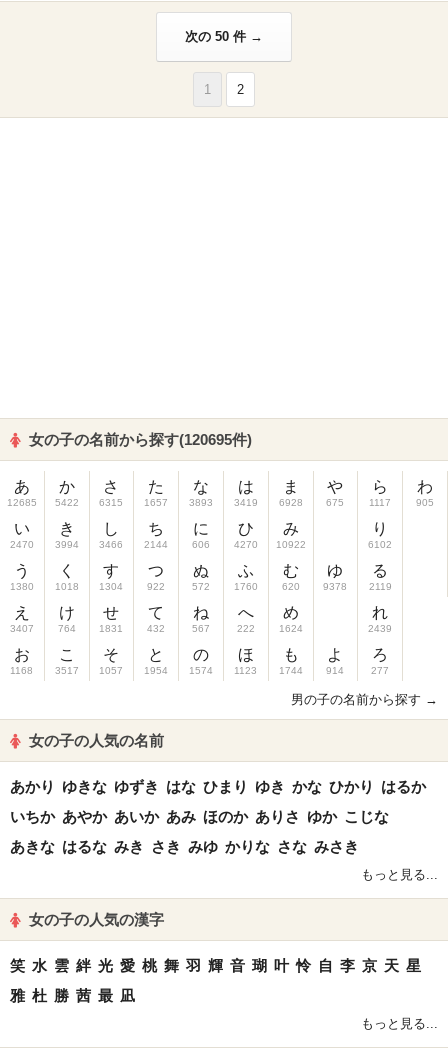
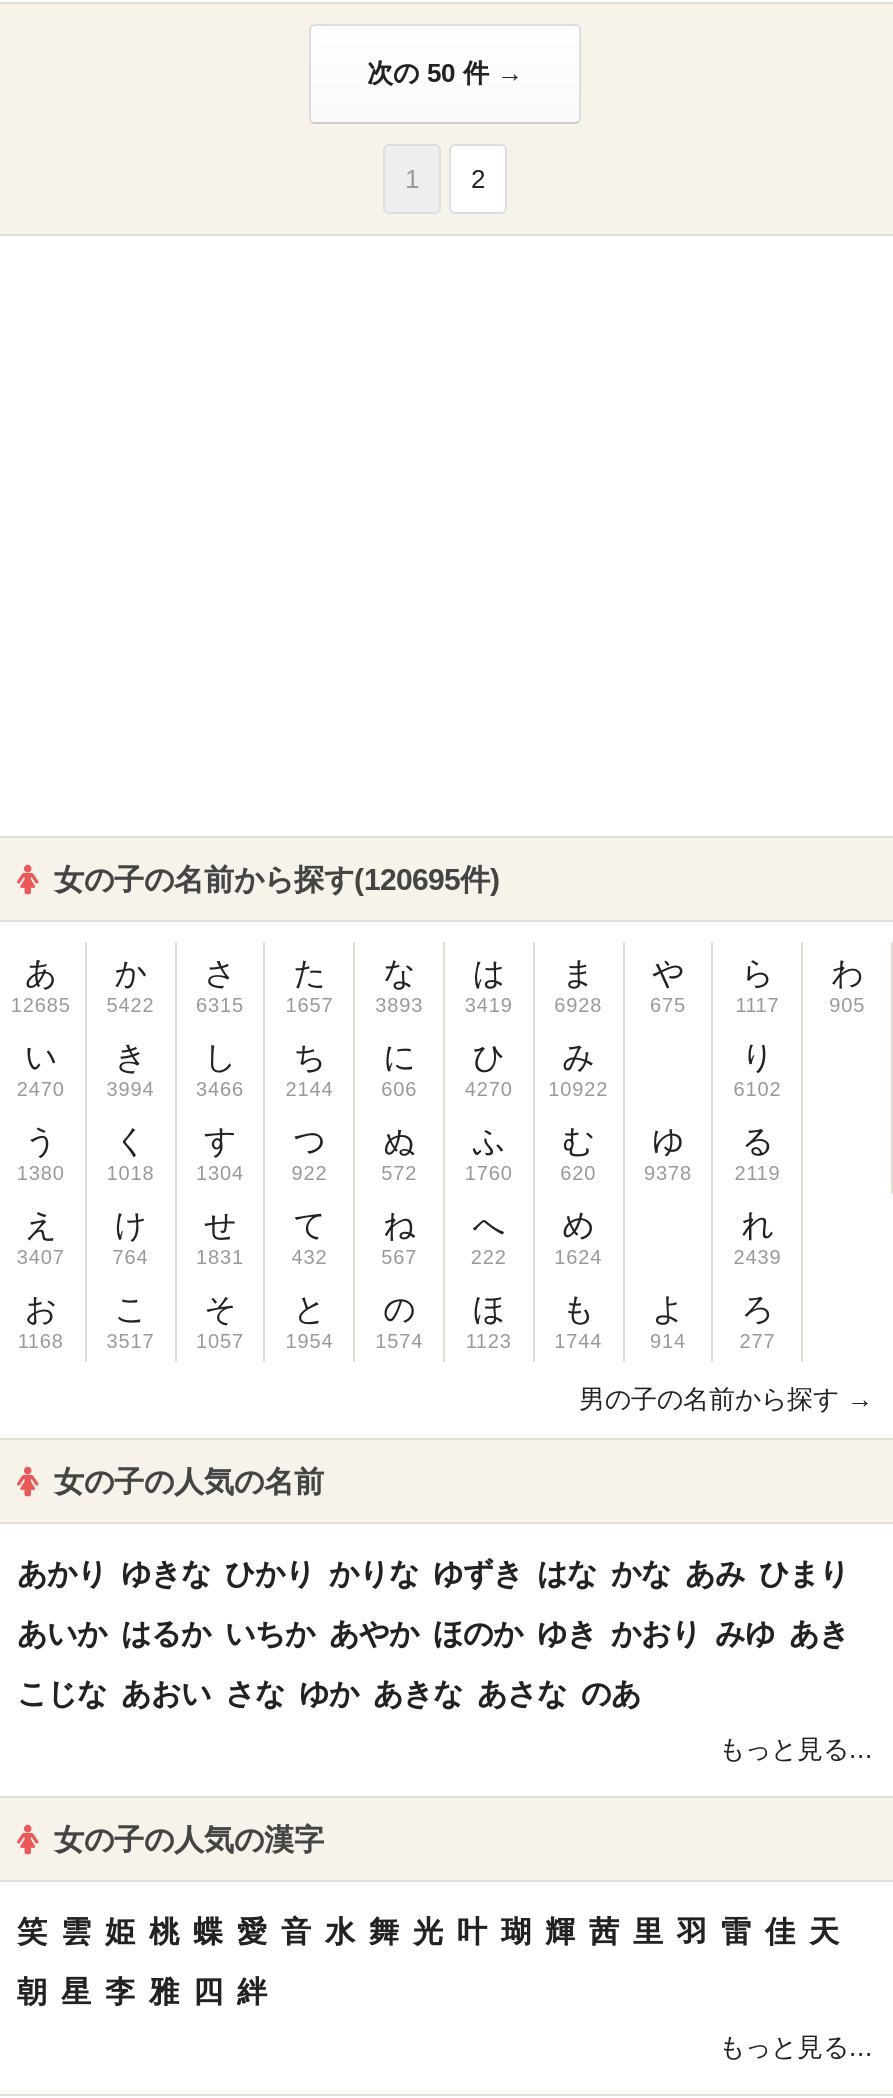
[10,778,426,795] あかり ゆきな ゆずき はな ひまり ゆき かな ひかり はるか -> [17,1556,849,1590] あかり ゆきな ひかり かりな ゆずき はな かな あみ ひまり
[10,808,389,825] いちか あやか あいか あみ ほのか ありさ ゆか こじな -> [17,1616,849,1650] あいか はるか いちか あやか ほのか ゆき かおり みゆ あき
[10,838,359,855] あきな はるな みき さき みゆ かりな さな みさき -> [17,1676,641,1710] こじな あおい さな ゆか あきな あさな のあ
[10,957,421,974] 笑 水 雲 絆 光 愛 桃 舞 羽 輝 音 瑚 叶 怜 自 李 京 天 星 -> [17,1914,839,1948] 笑 雲 姫 桃 蝶 愛 音 水 舞 光 叶 瑚 輝 茜 里 羽 雷 佳 天
[10,987,135,1004] 雅 杜 勝 茜 最 凪 -> [17,1974,267,2008] 朝 星 李 雅 四 絆

